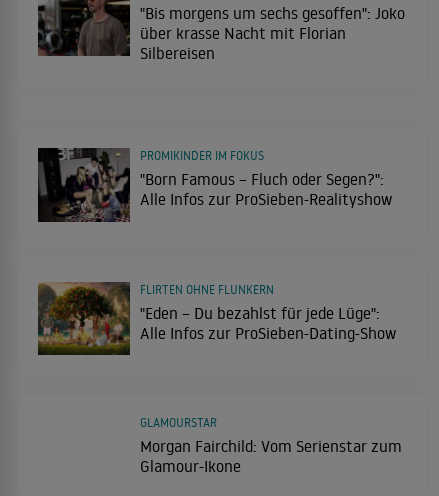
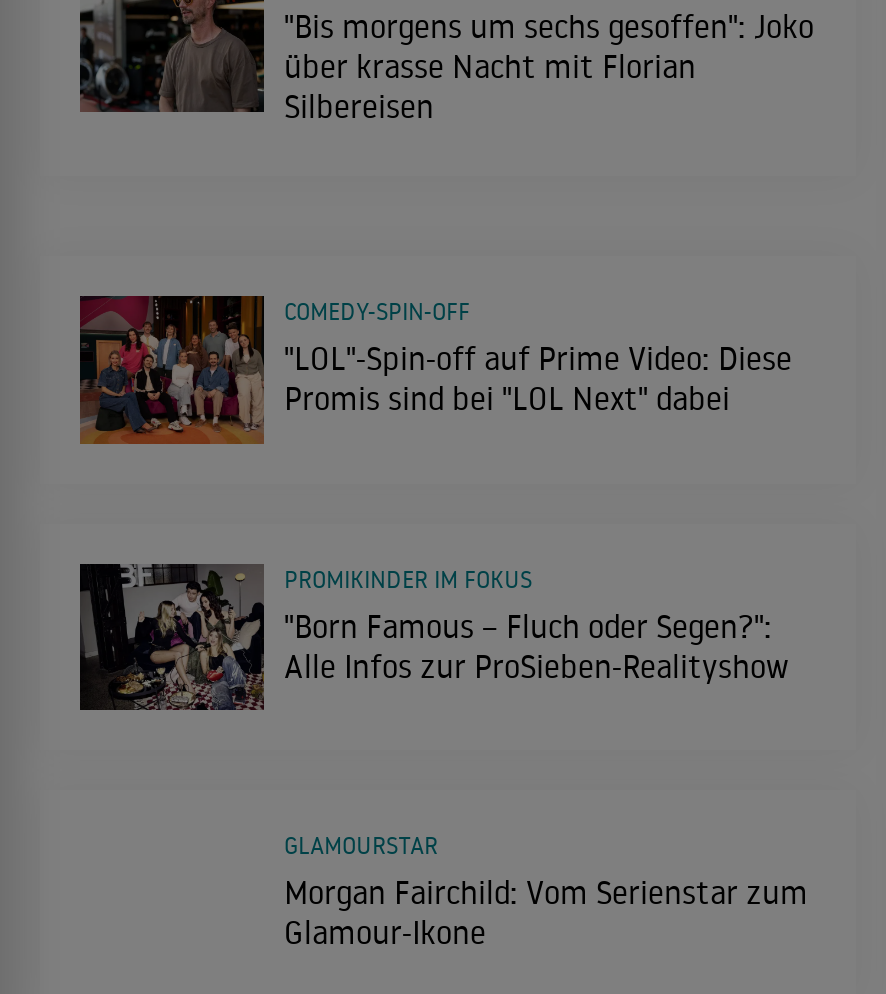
none -> [78,294,792,446] [image] | "LOL"-Spin-off auf Prime Video: Diese | Promis sind bei "LOL Next" dabei
none -> [284,296,470,326] COMEDY-SPIN-OFF
moved [38,147,392,223] -> [80,562,788,714]: [image] | "Born Famous – Fluch oder Segen?": | Alle Infos zur ProSieben-Realityshow | PROMIKINDER IM FOKUS
[37,282,396,356] [image] | "Eden – Du bezahlst für jede Lüge": | Alle Infos zur ProSieben-Dating-Show -> none
[140,281,274,296] FLIRTEN OHNE FLUNKERN -> none

